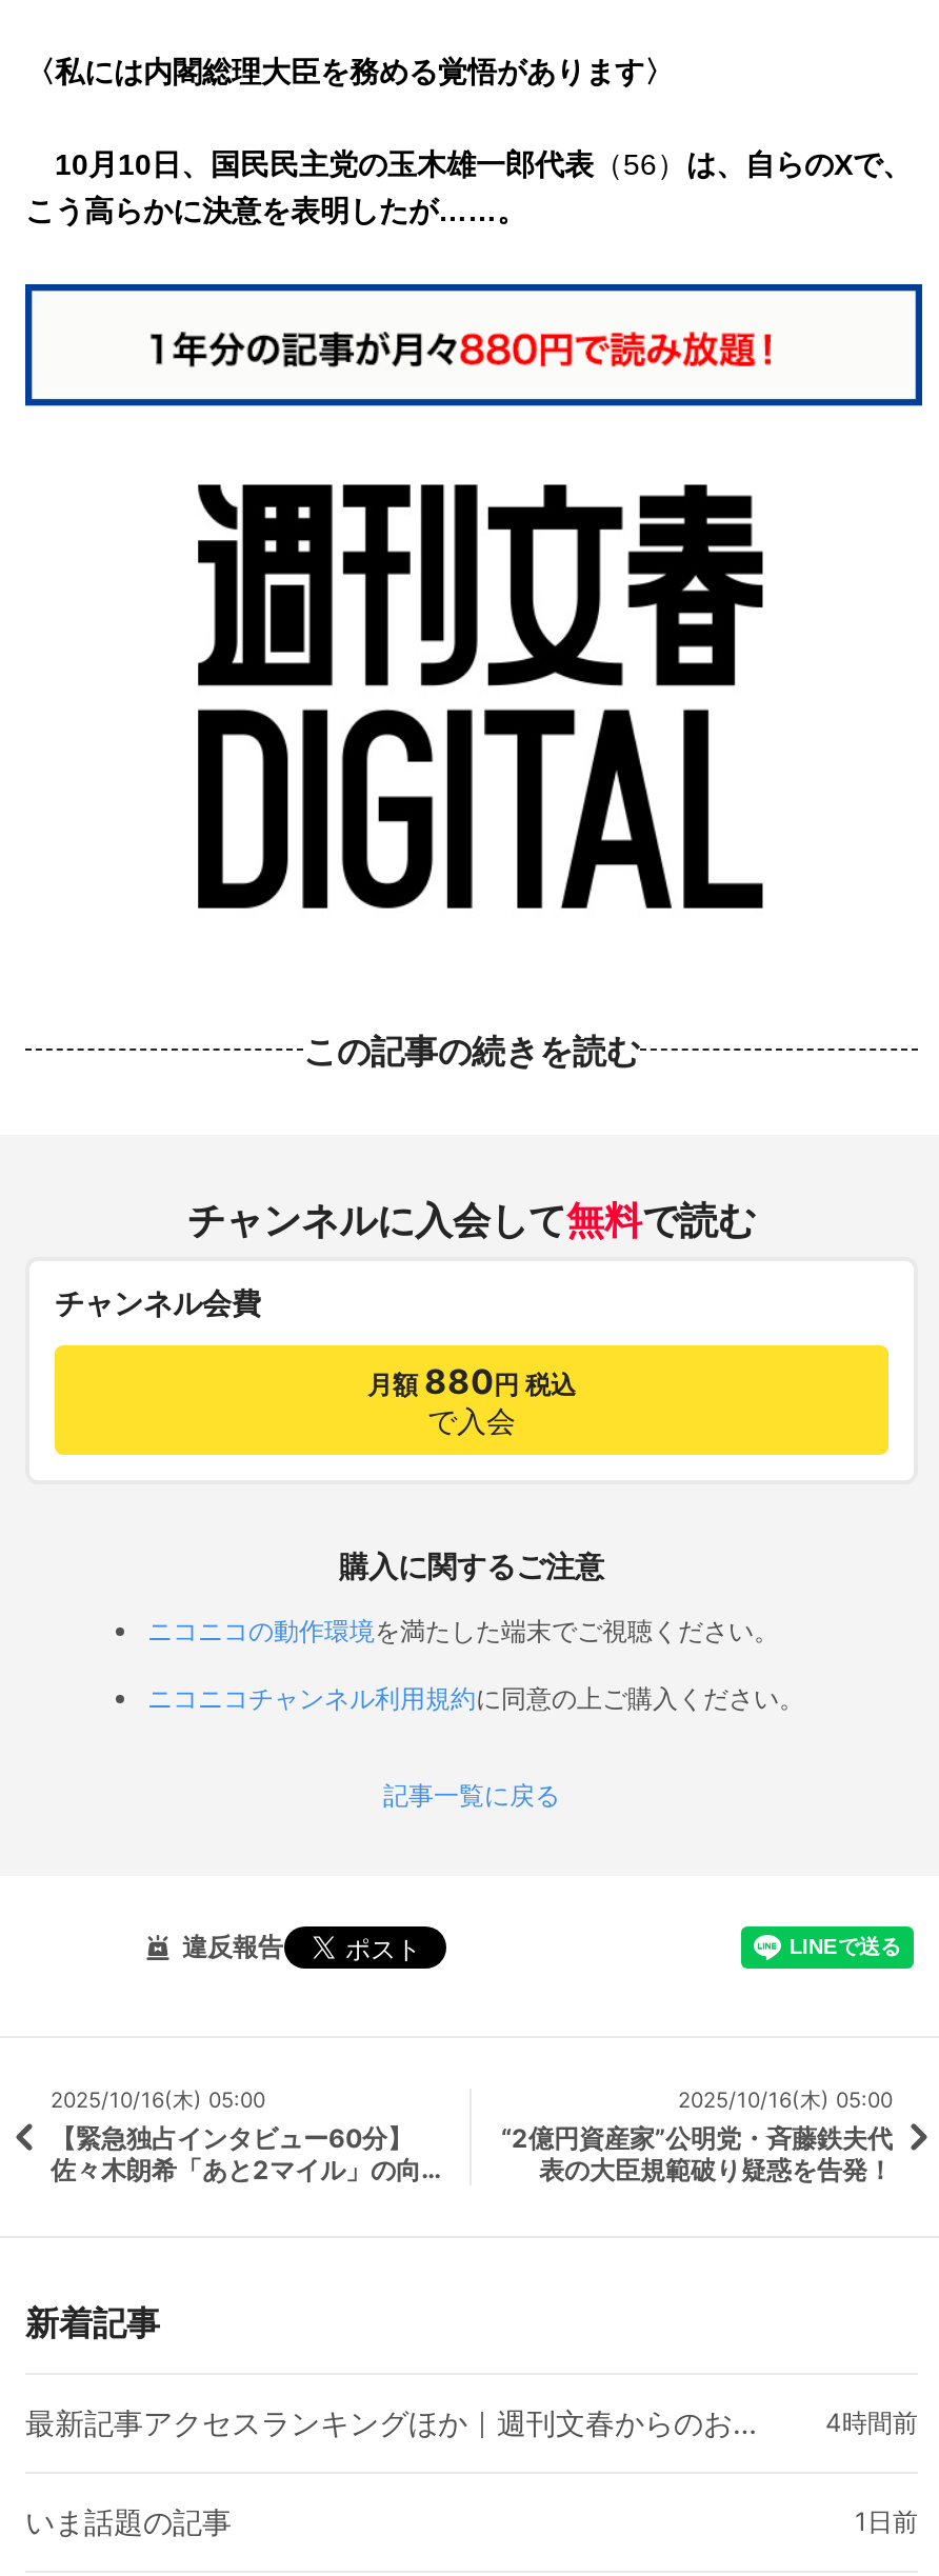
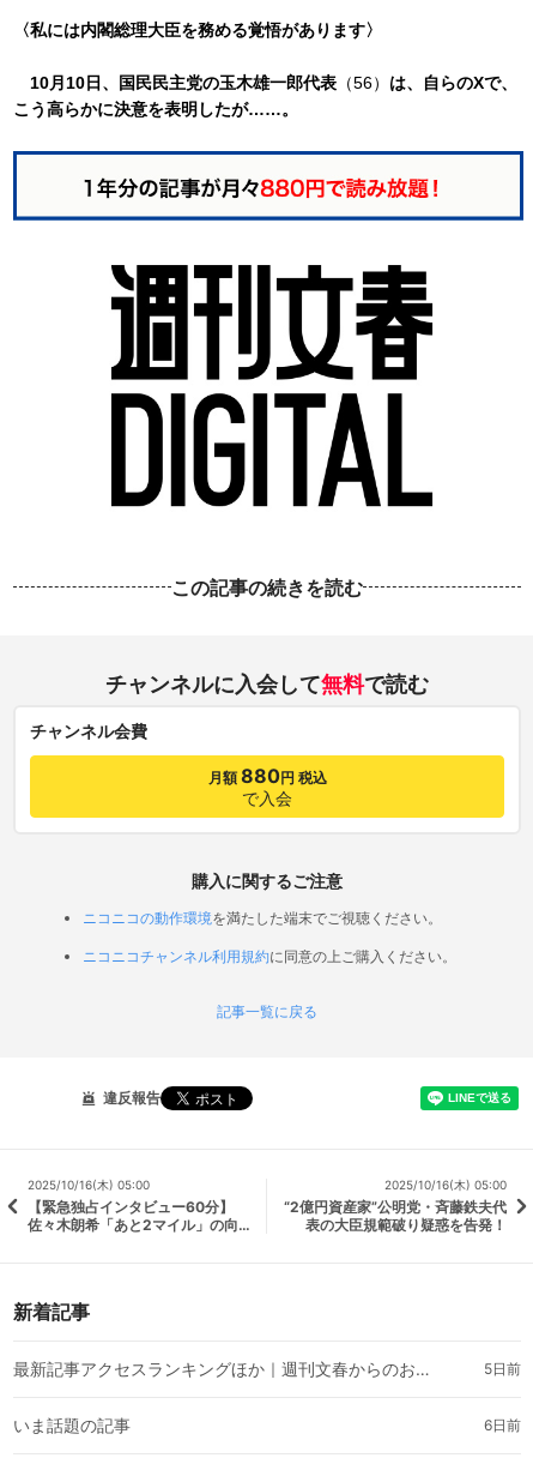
[825,2406,918,2437] 4時間前 -> [484,1359,521,1377] 5日前
[855,2505,918,2536] 1日前 -> [484,1416,521,1434] 6日前

